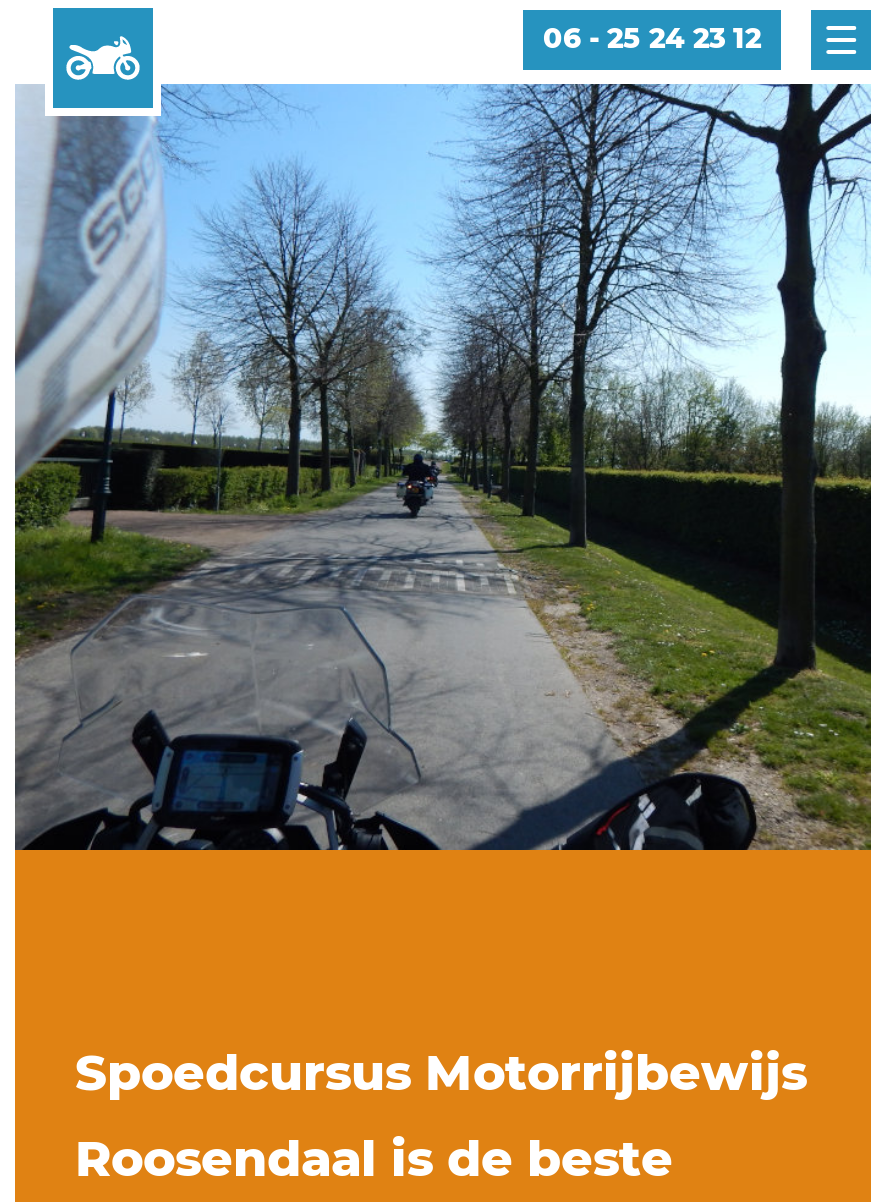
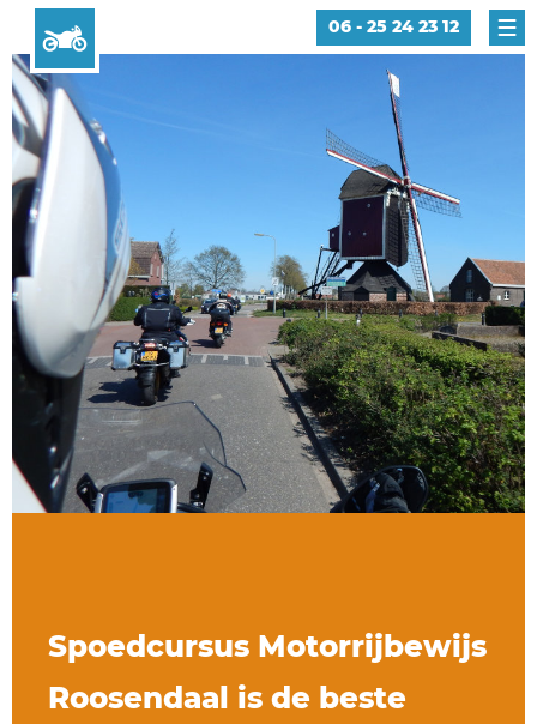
[13,82,873,852] [image] -> [11,53,526,514] [image]

